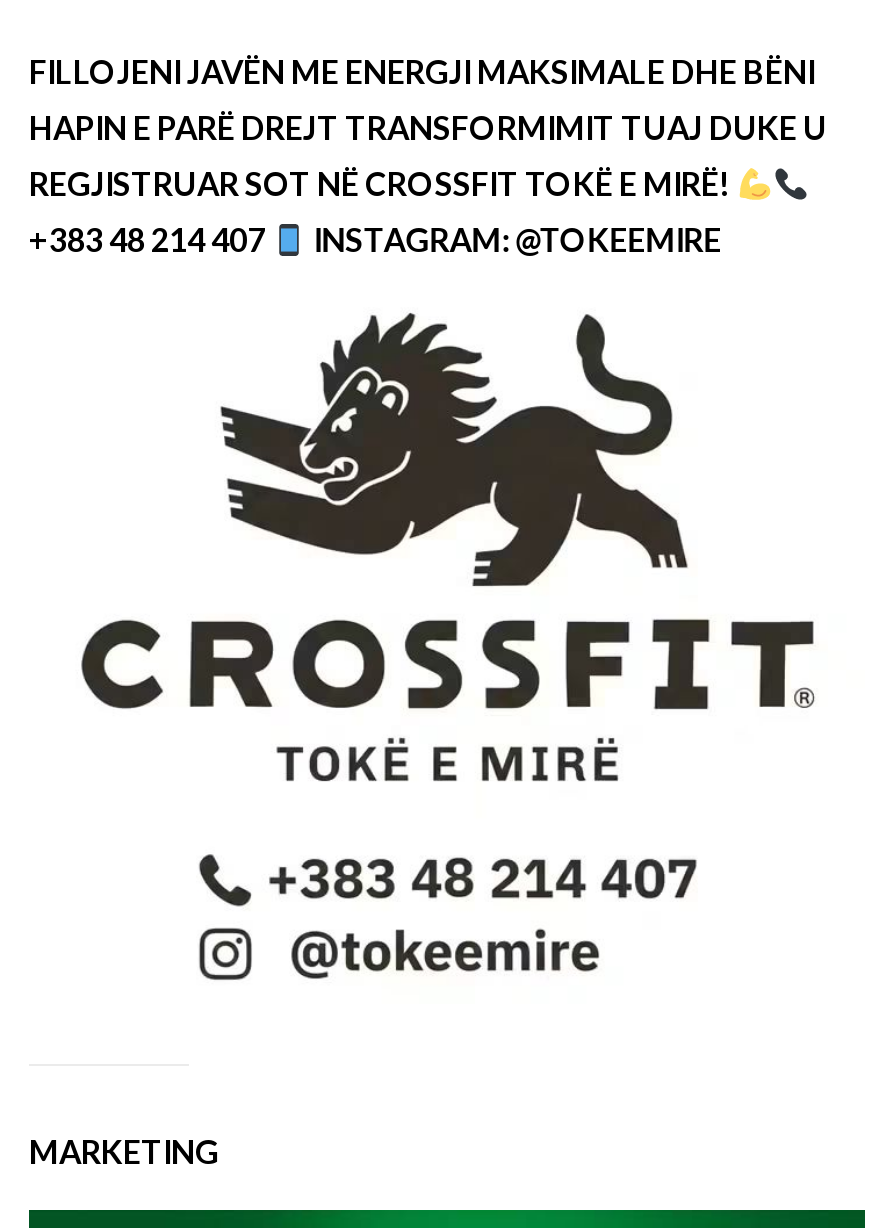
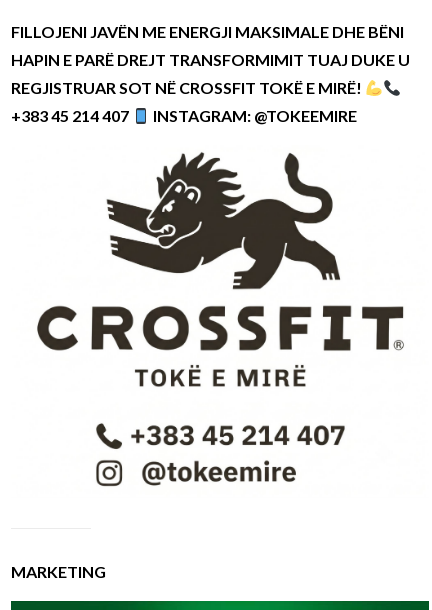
[29,221,721,259] +383 48 214 407 INSTAGRAM: @TOKEEMIRE -> [11,106,357,125] +383 45 214 407 INSTAGRAM: @TOKEEMIRE

